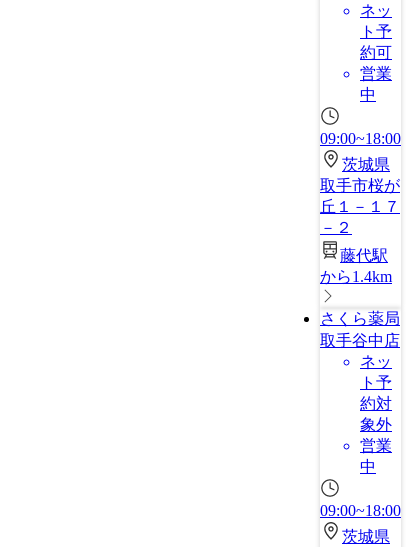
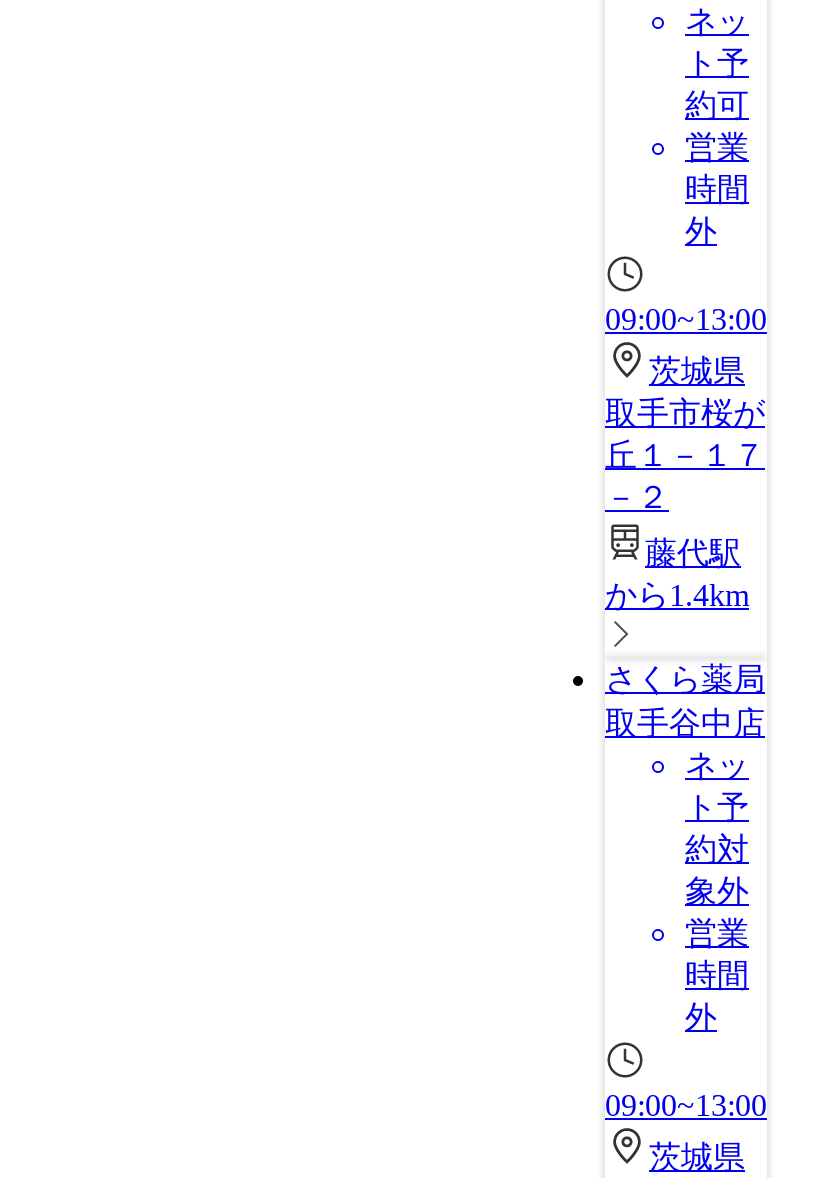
[360,86,376,103] 中 -> [685,172,749,248] 時間 | 外
[320,130,401,147] 09:00~18:00 -> [605,302,767,336] 09:00~13:00
[360,458,376,475] 中 -> [685,958,749,1034] 時間 | 外
[320,502,401,519] 09:00~18:00 -> [605,1088,767,1122] 09:00~13:00

